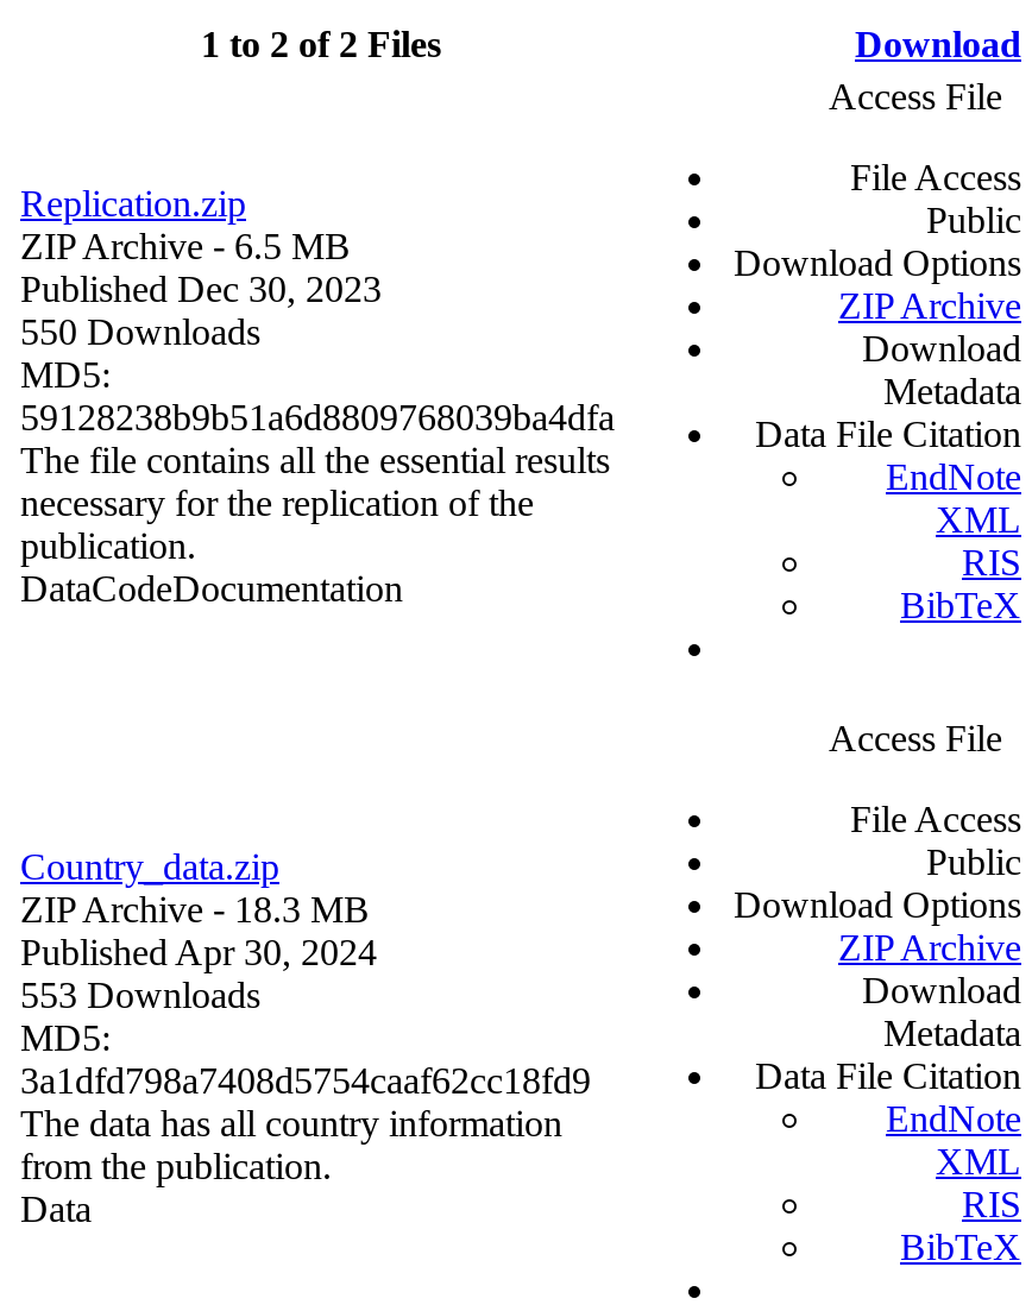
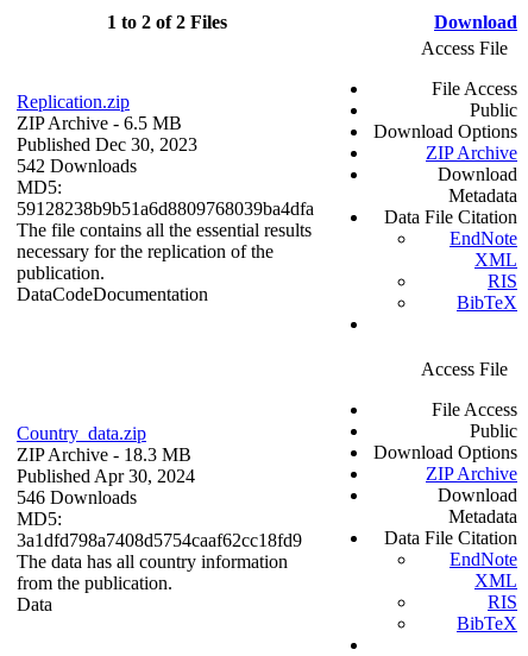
[20,312,260,353] 550 Downloads -> [17,156,137,176] 542 Downloads
[20,975,260,1016] 553 Downloads -> [17,488,137,508] 546 Downloads

